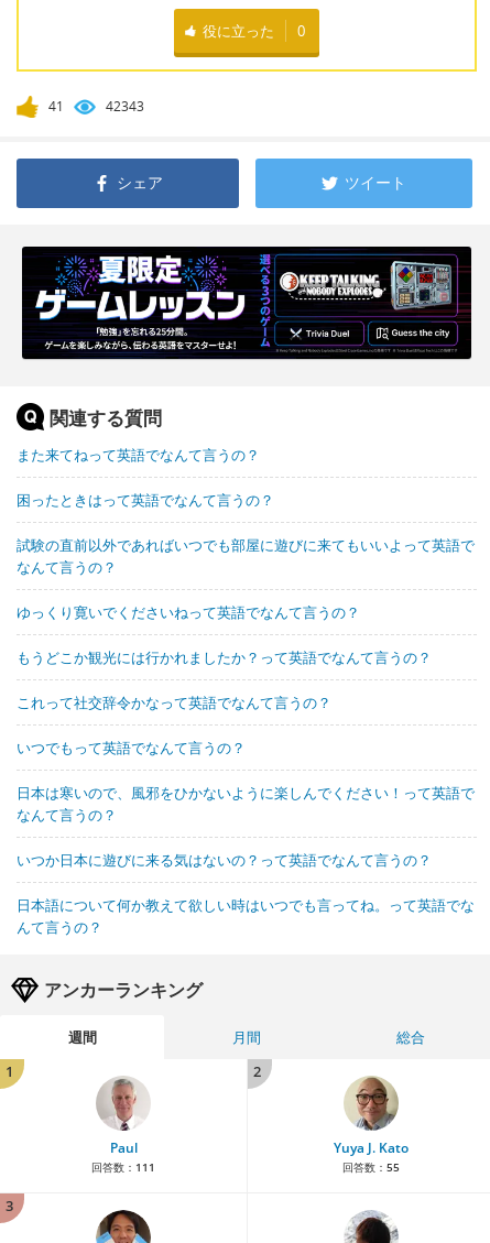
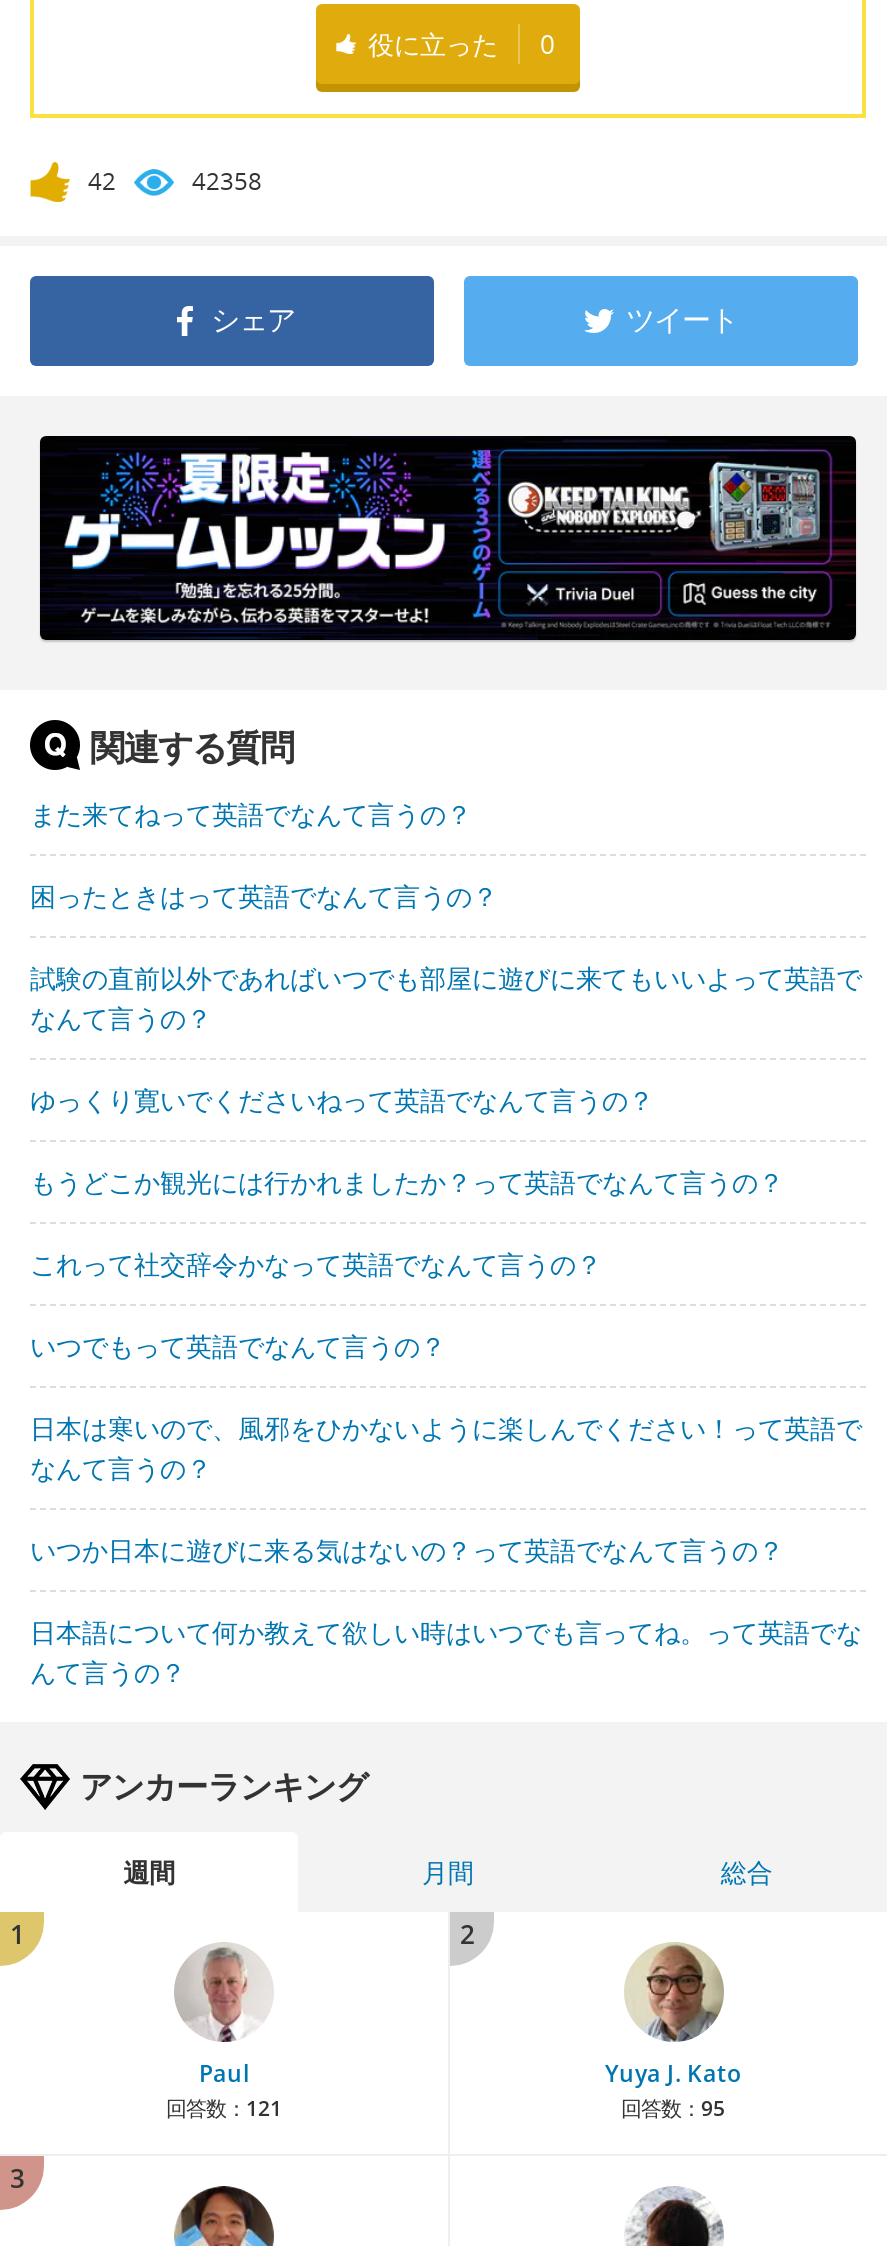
[48,97,64,116] 41 -> [88,164,116,198] 42
[106,97,144,116] 42343 -> [192,164,262,198] 42358
[91,1159,155,1175] 回答数：111 -> [166,2094,282,2122] 回答数：121
[342,1159,399,1175] 回答数：55 -> [621,2094,725,2122] 回答数：95

